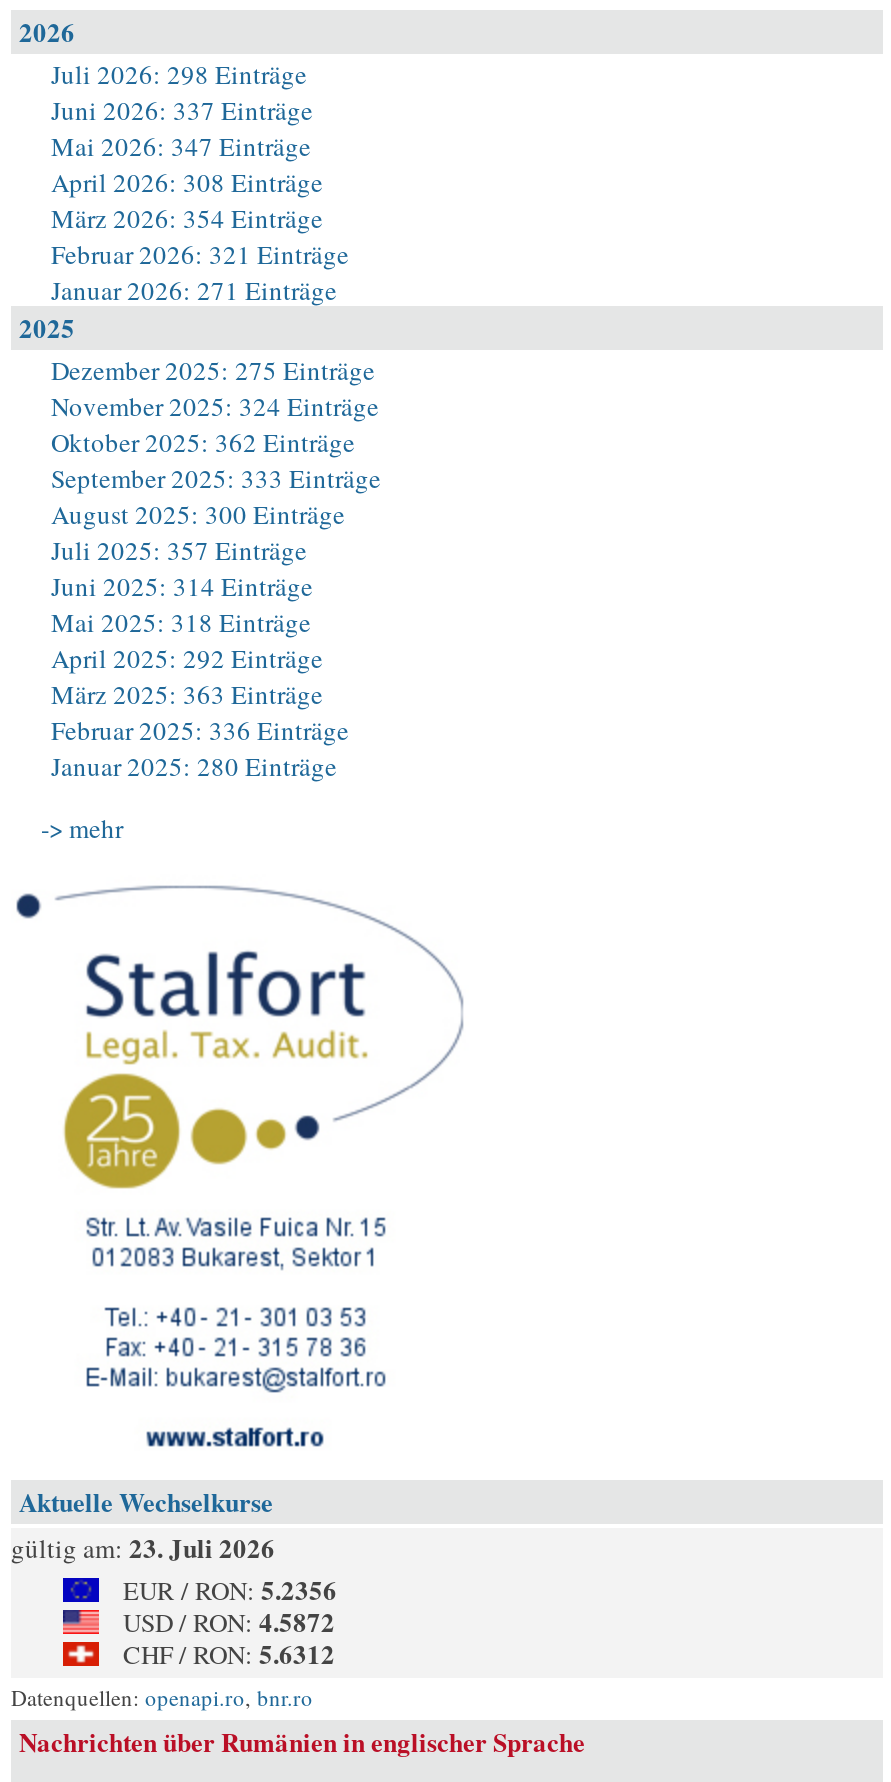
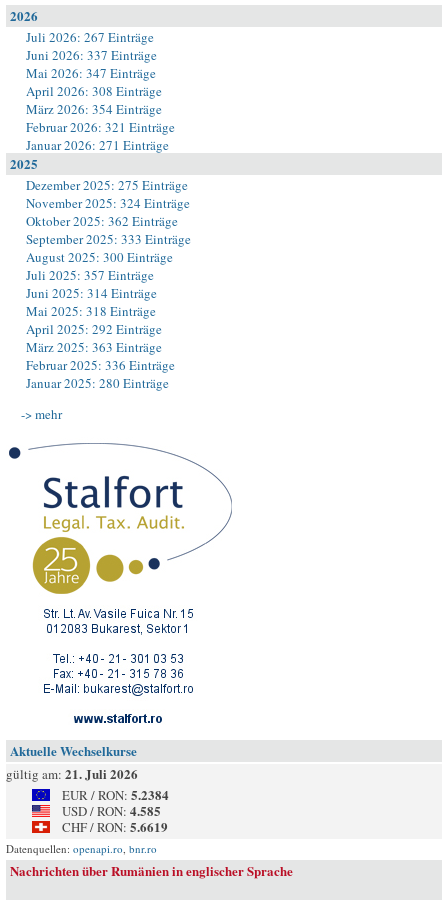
[51,56,307,92] Juli 2026: 298 Einträge -> [26,28,154,46] Juli 2026: 267 Einträge
[11,1528,275,1566] gültig am: 23. Juli 2026 -> [6,764,138,783] gültig am: 21. Juli 2026
[123,1570,337,1608] EUR / RON: 5.2356 -> [62,785,169,804] EUR / RON: 5.2384
[123,1602,335,1640] USD / RON: 4.5872 -> [62,801,161,820] USD / RON: 4.585
[123,1634,335,1672] CHF / RON: 5.6312 -> [62,817,168,836] CHF / RON: 5.6619

